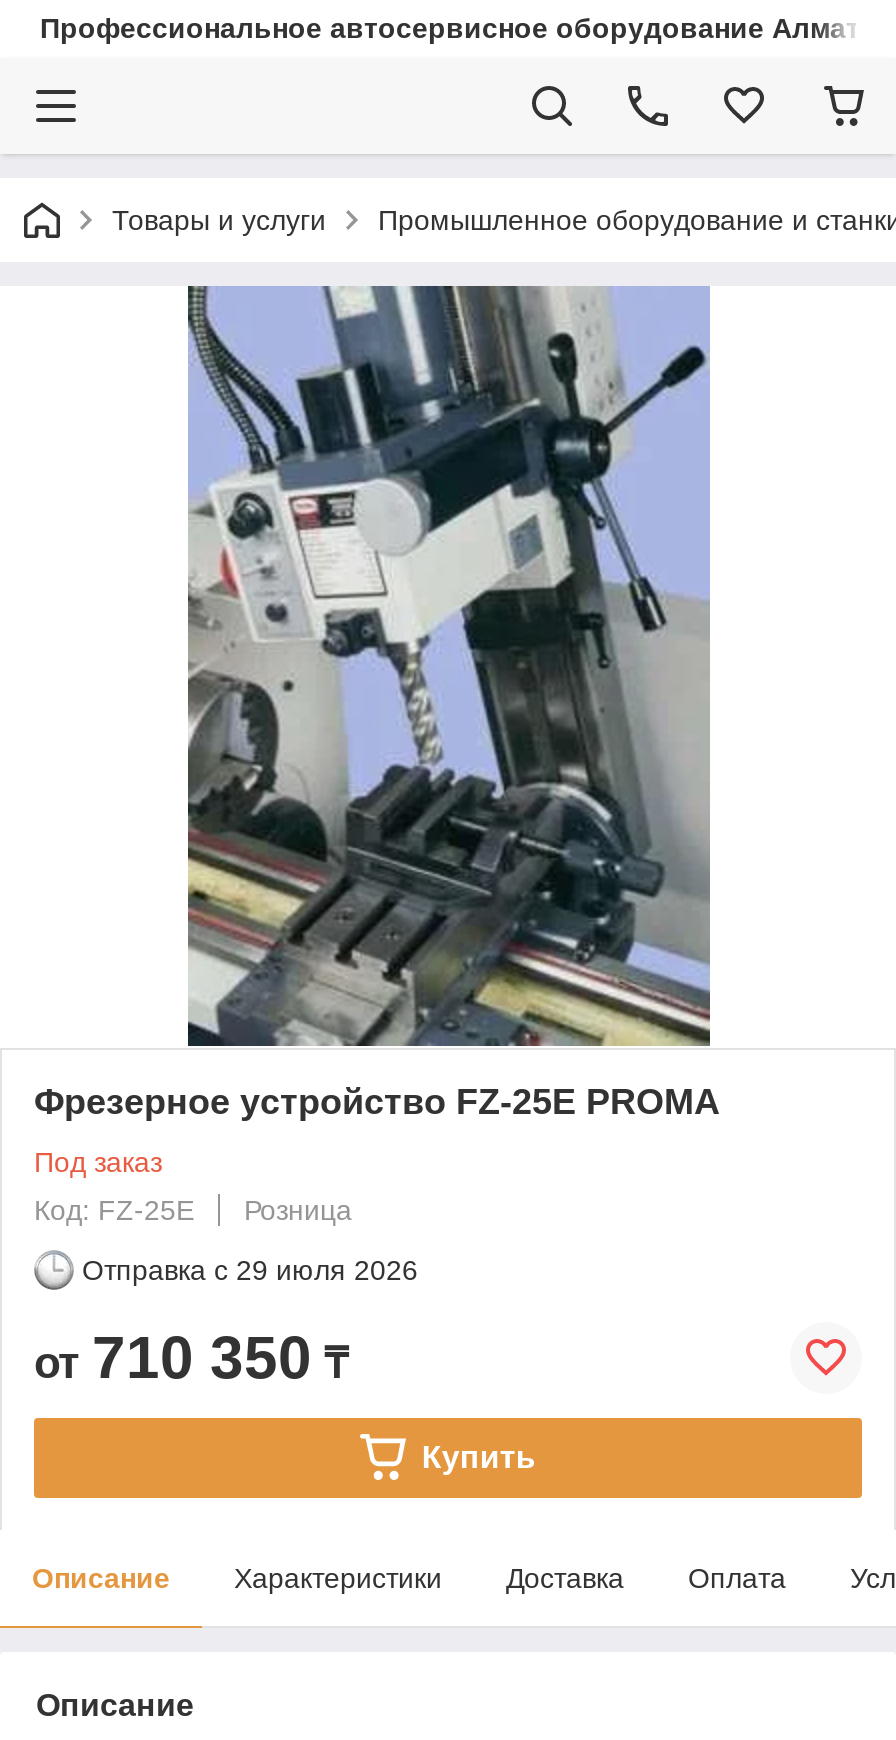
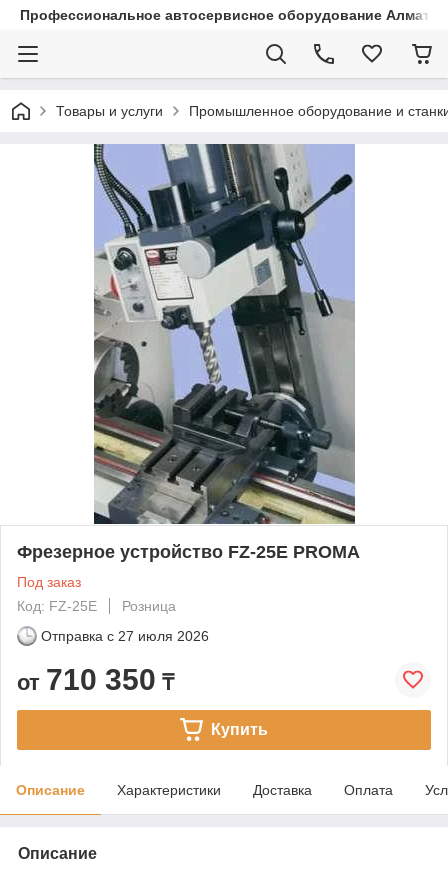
[82,1254,418,1286] Отправка с 29 июля 2026 -> [41,628,209,644] Отправка с 27 июля 2026

